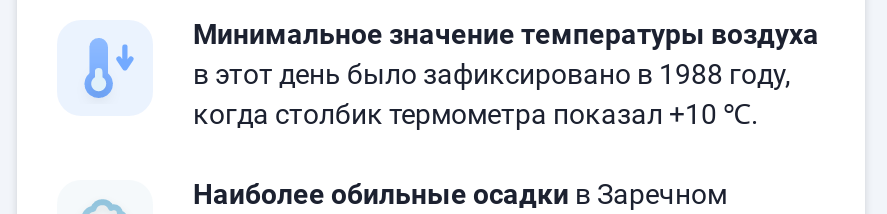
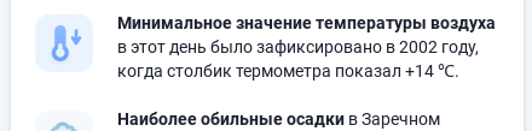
[193,58,791,90] в этот день было зафиксировано в 1988 году, -> [117,37,479,56] в этот день было зафиксировано в 2002 году,
[193,98,759,130] когда столбик термометра показал +10 ℃. -> [117,61,459,81] когда столбик термометра показал +14 ℃.

